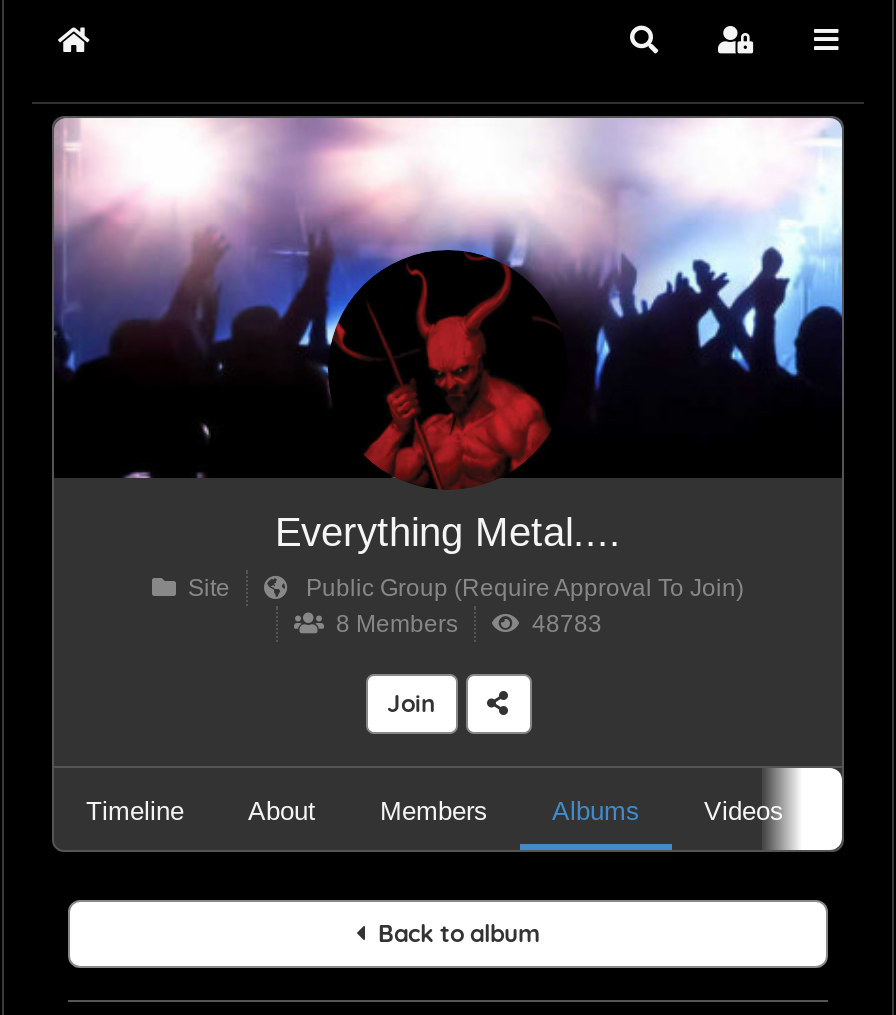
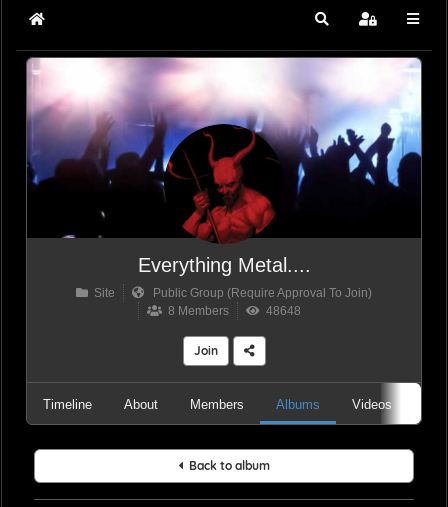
[520,610,602,638] 48783 -> [260,304,301,318] 48648

